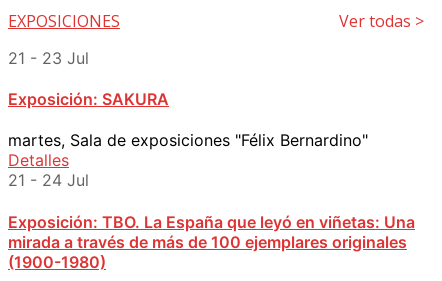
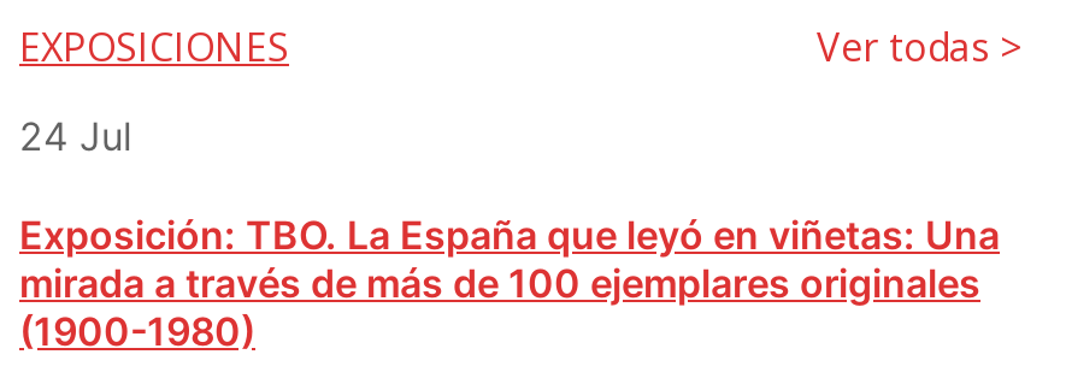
[8,48,368,190] 21 - 23 Jul | Exposición: SAKURA | martes, Sala de exposiciones "Félix Bernardino" | Detalles | 21 - 24 Jul -> [19,111,132,160] 24 Jul

